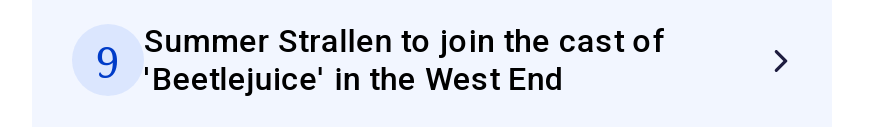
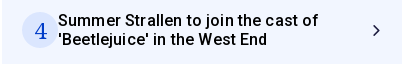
[96,22,667,98] 9 Summer Strallen to join the cast of 'Beetlejuice' in the West End -> [34,11,320,49] 4 Summer Strallen to join the cast of 'Beetlejuice' in the West End

